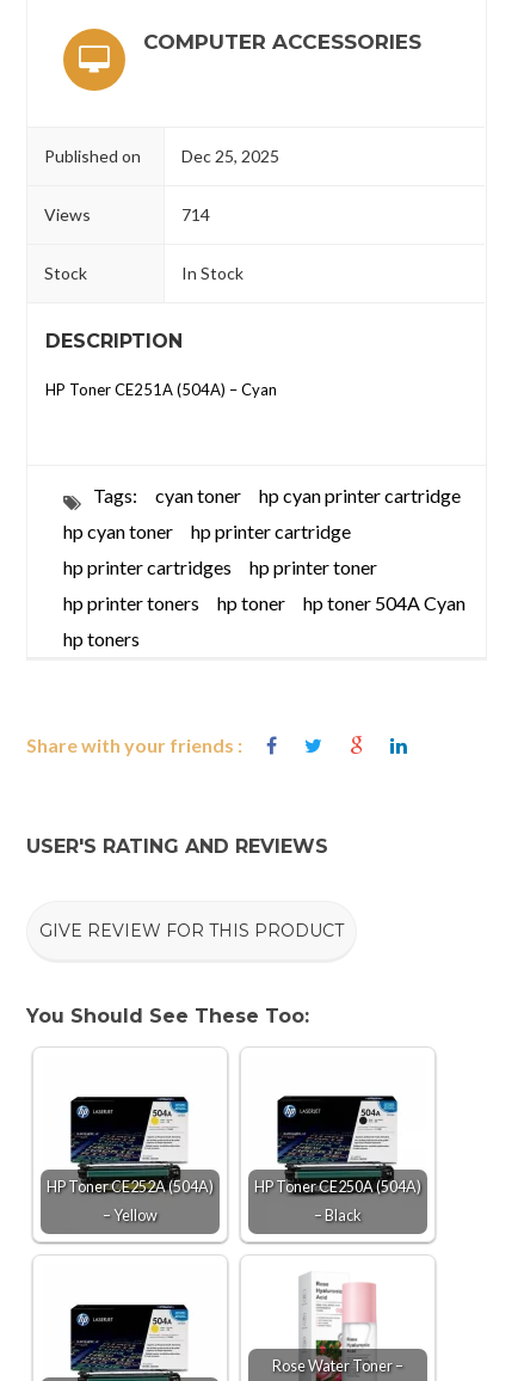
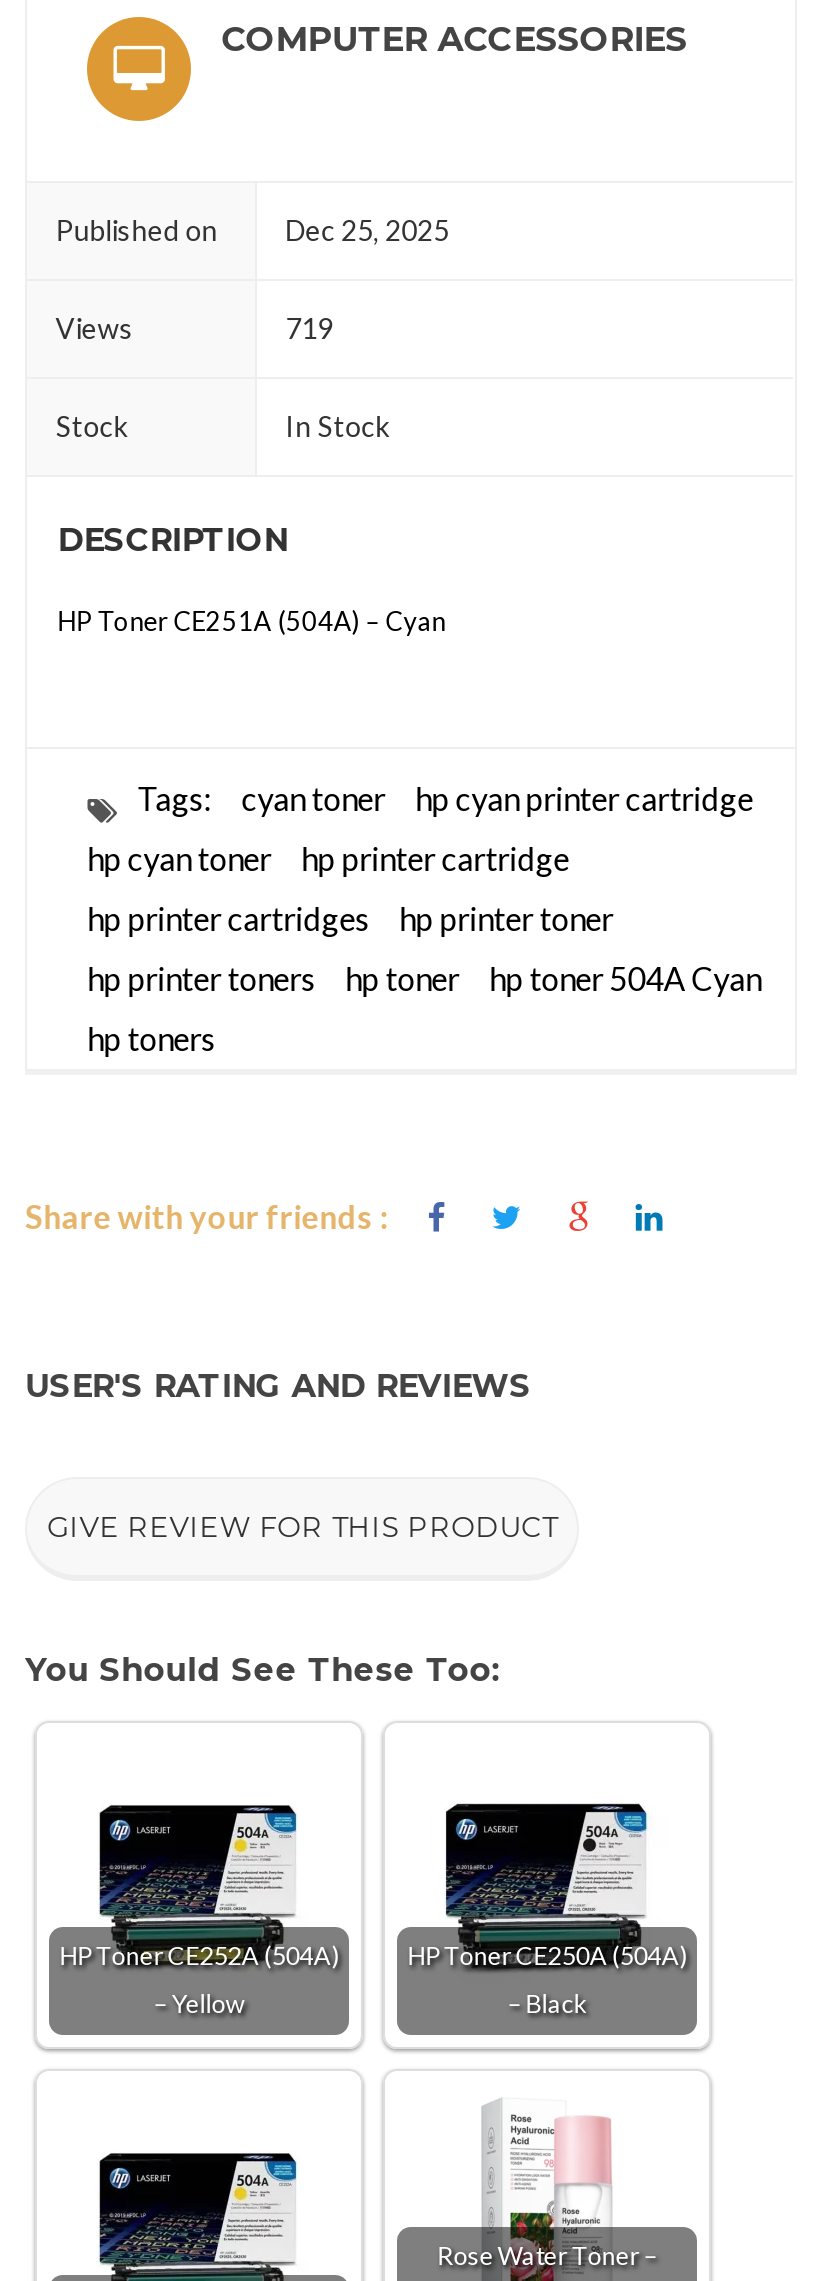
[182,204,210,224] 714 -> [285,310,333,344] 719

